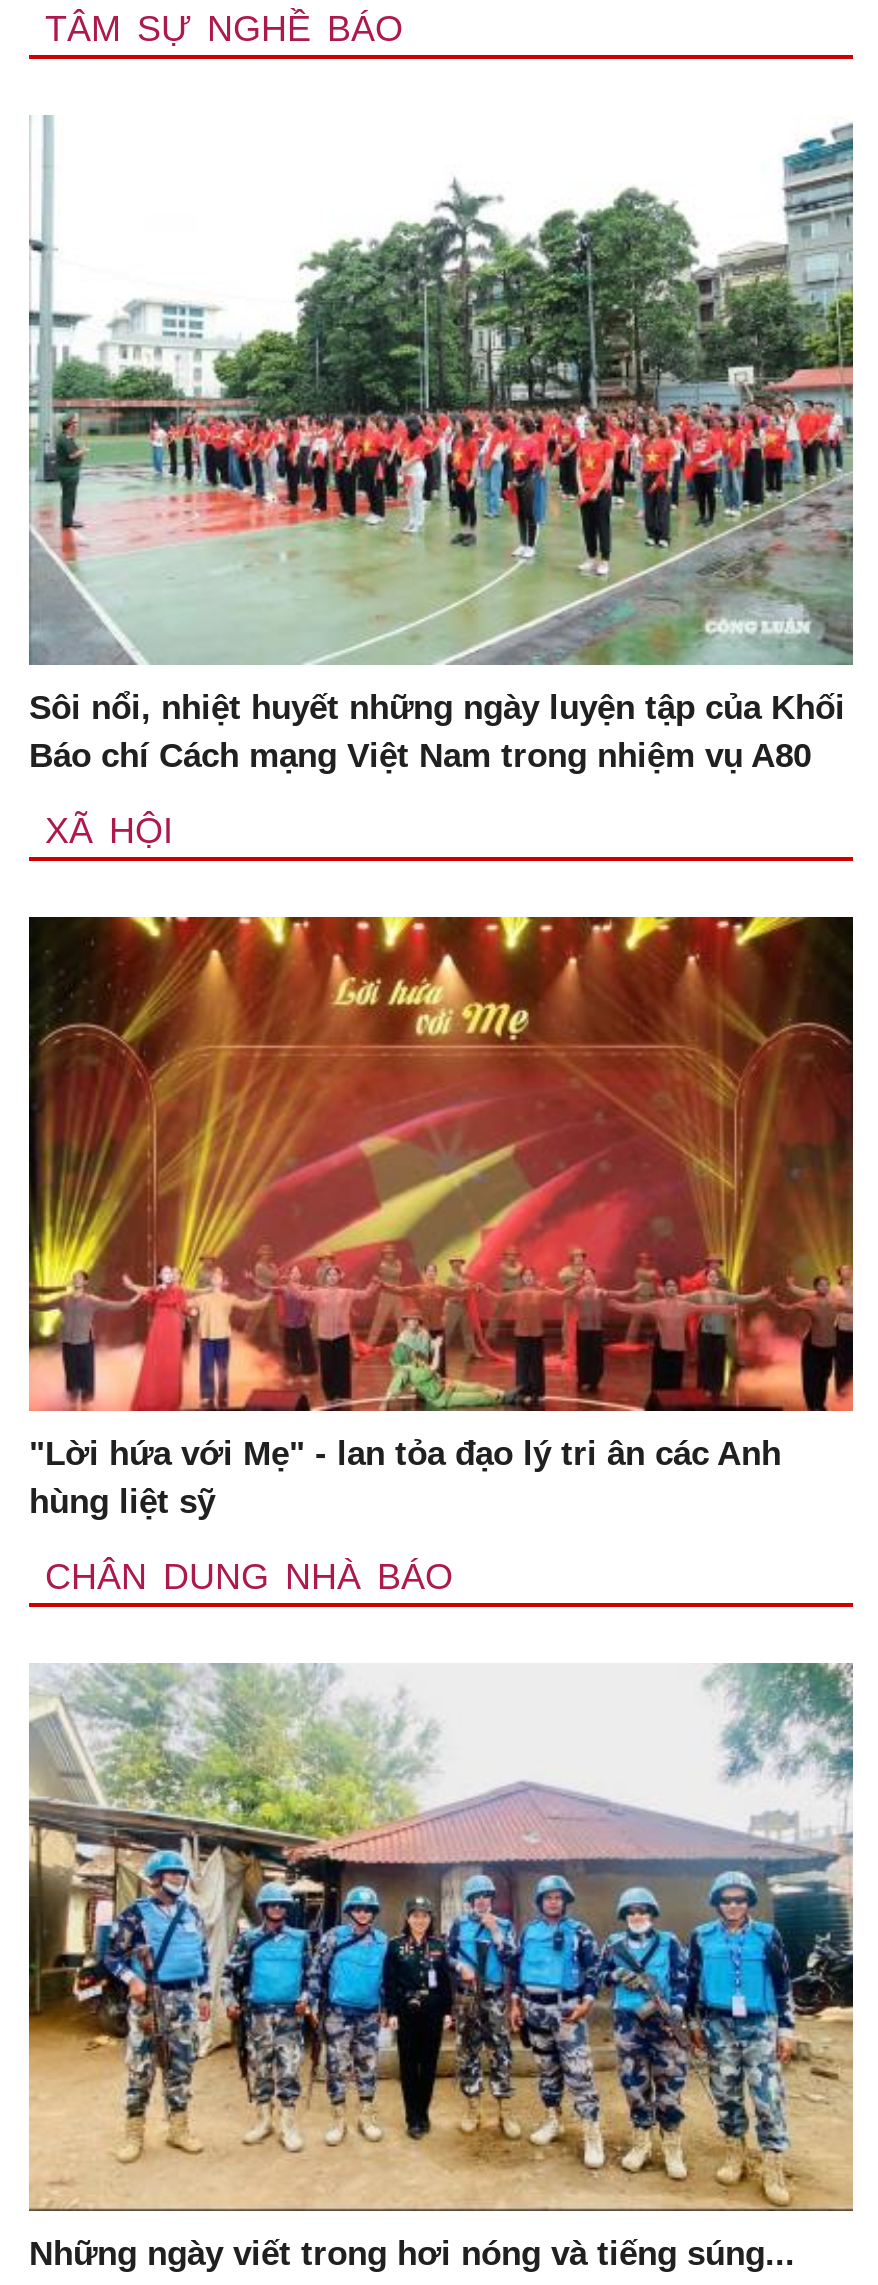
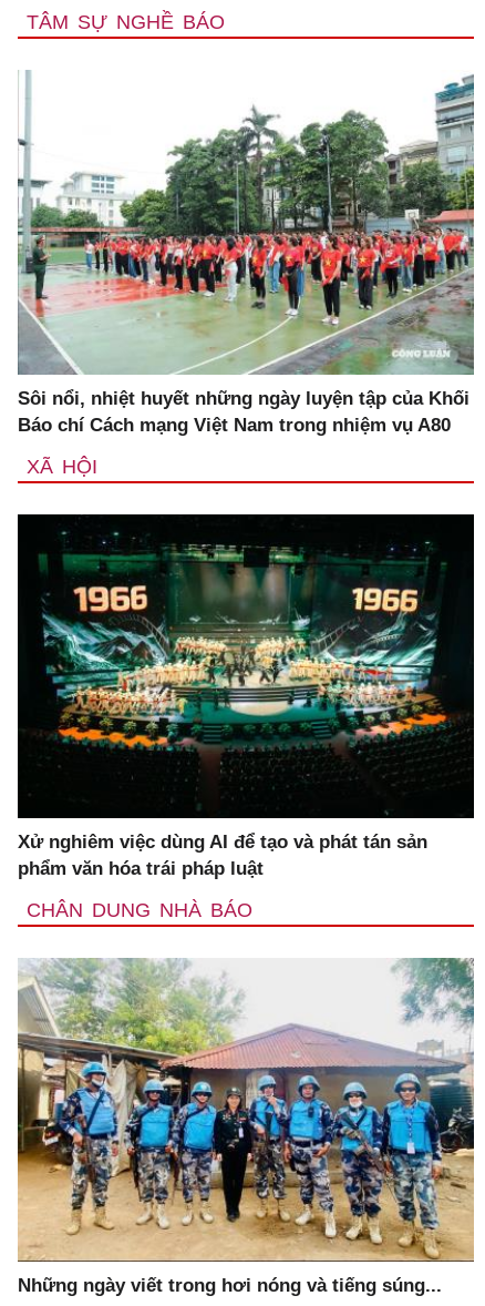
[27,915,855,1521] [image] | "Lời hứa với Mẹ" - lan tỏa đạo lý tri ân các Anh | hùng liệt sỹ -> [17,513,475,879] [image] | Xử nghiêm việc dùng AI để tạo và phát tán sản | phẩm văn hóa trái pháp luật

